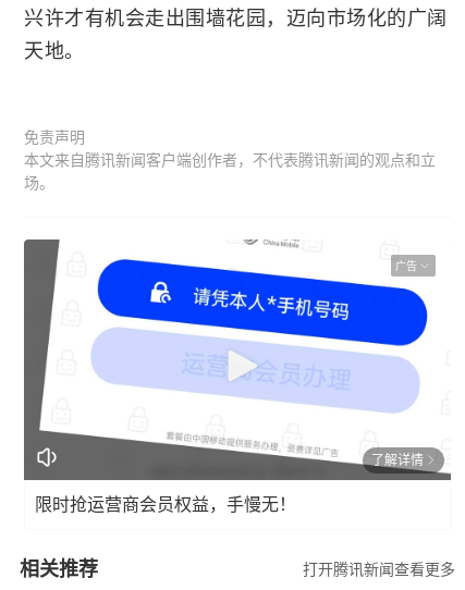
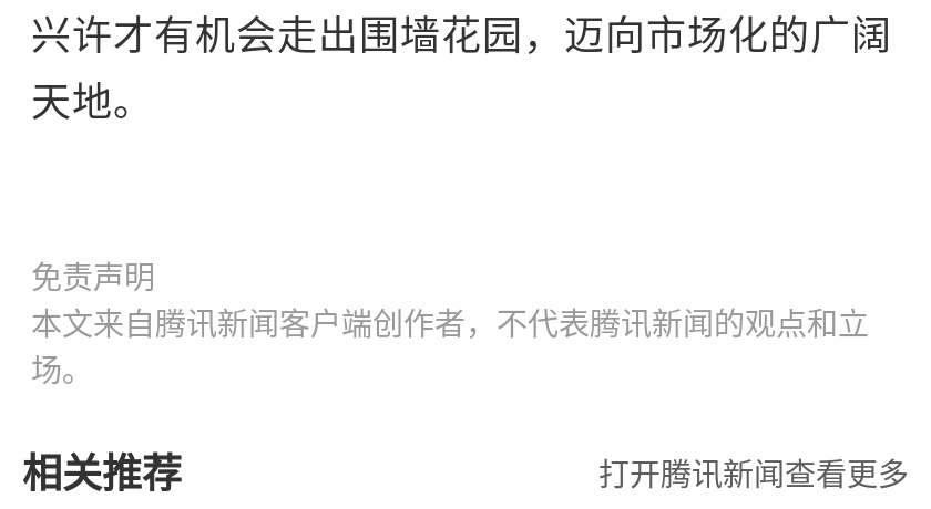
[23,238,452,481] [image] | 广告 -> none
[35,453,424,513] 了解详情 | 限时抢运营商会员权益，手慢无！ -> none

